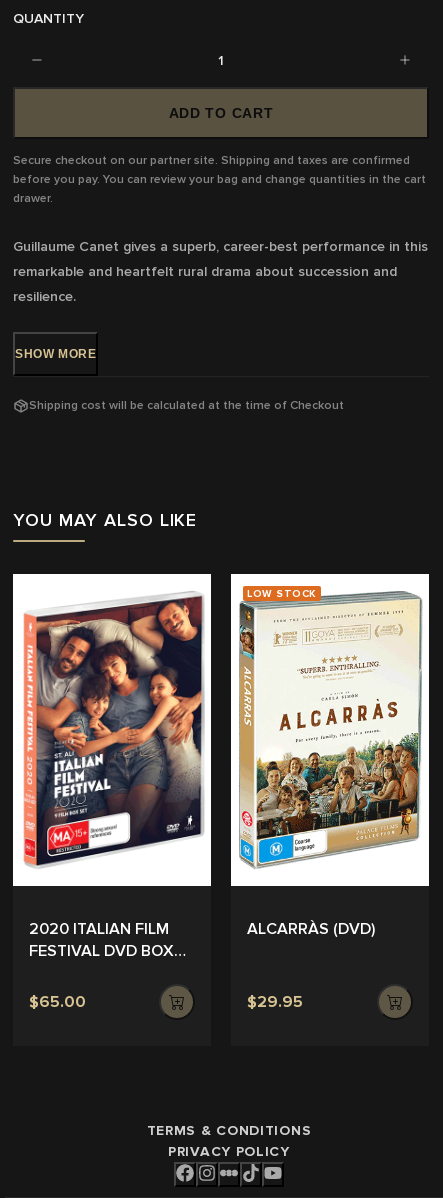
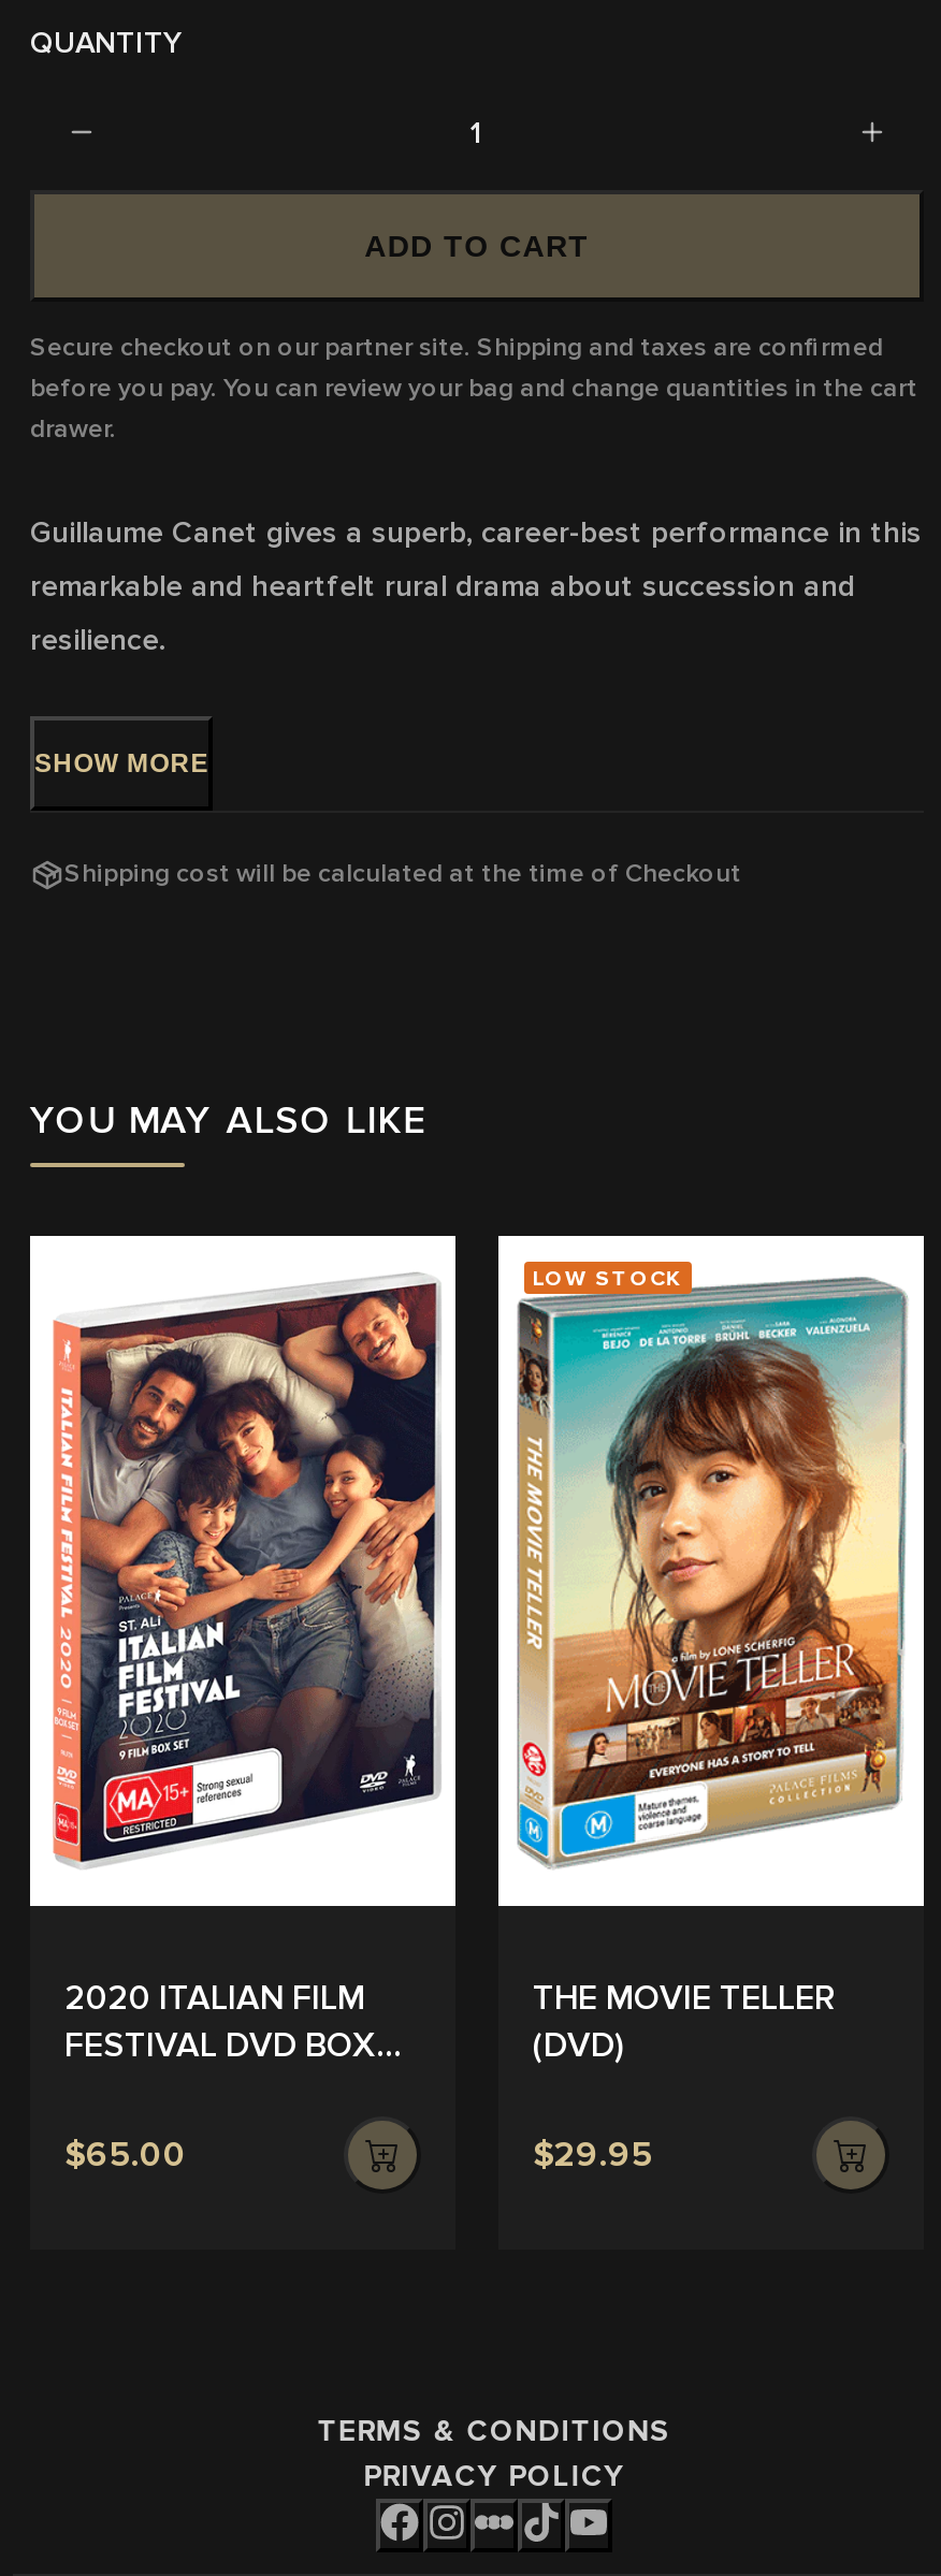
[239,590,421,866] [image] -> [518,1272,904,1854] [image]
[247,919,375,939] ALCARRÀS (DVD) -> [533,1977,836,2067] THE MOVIE TELLER | (DVD)

